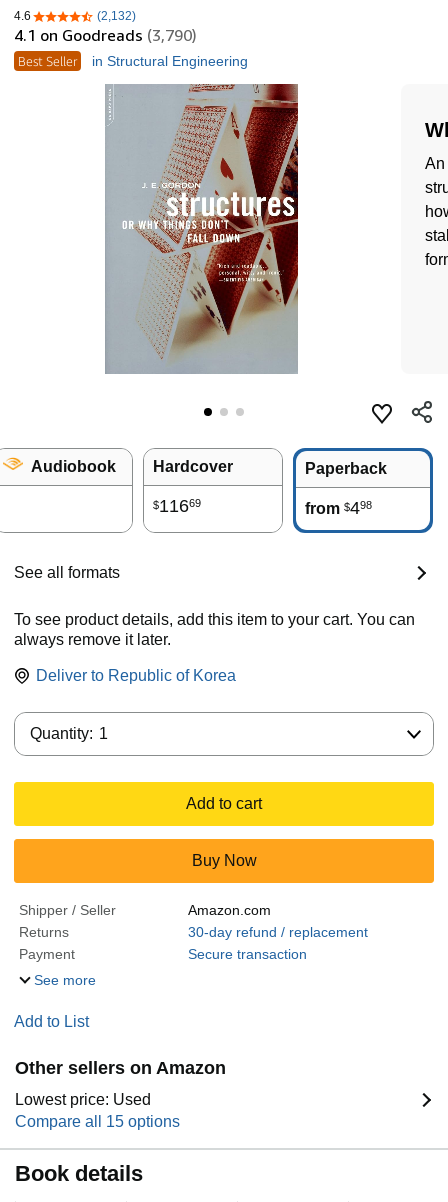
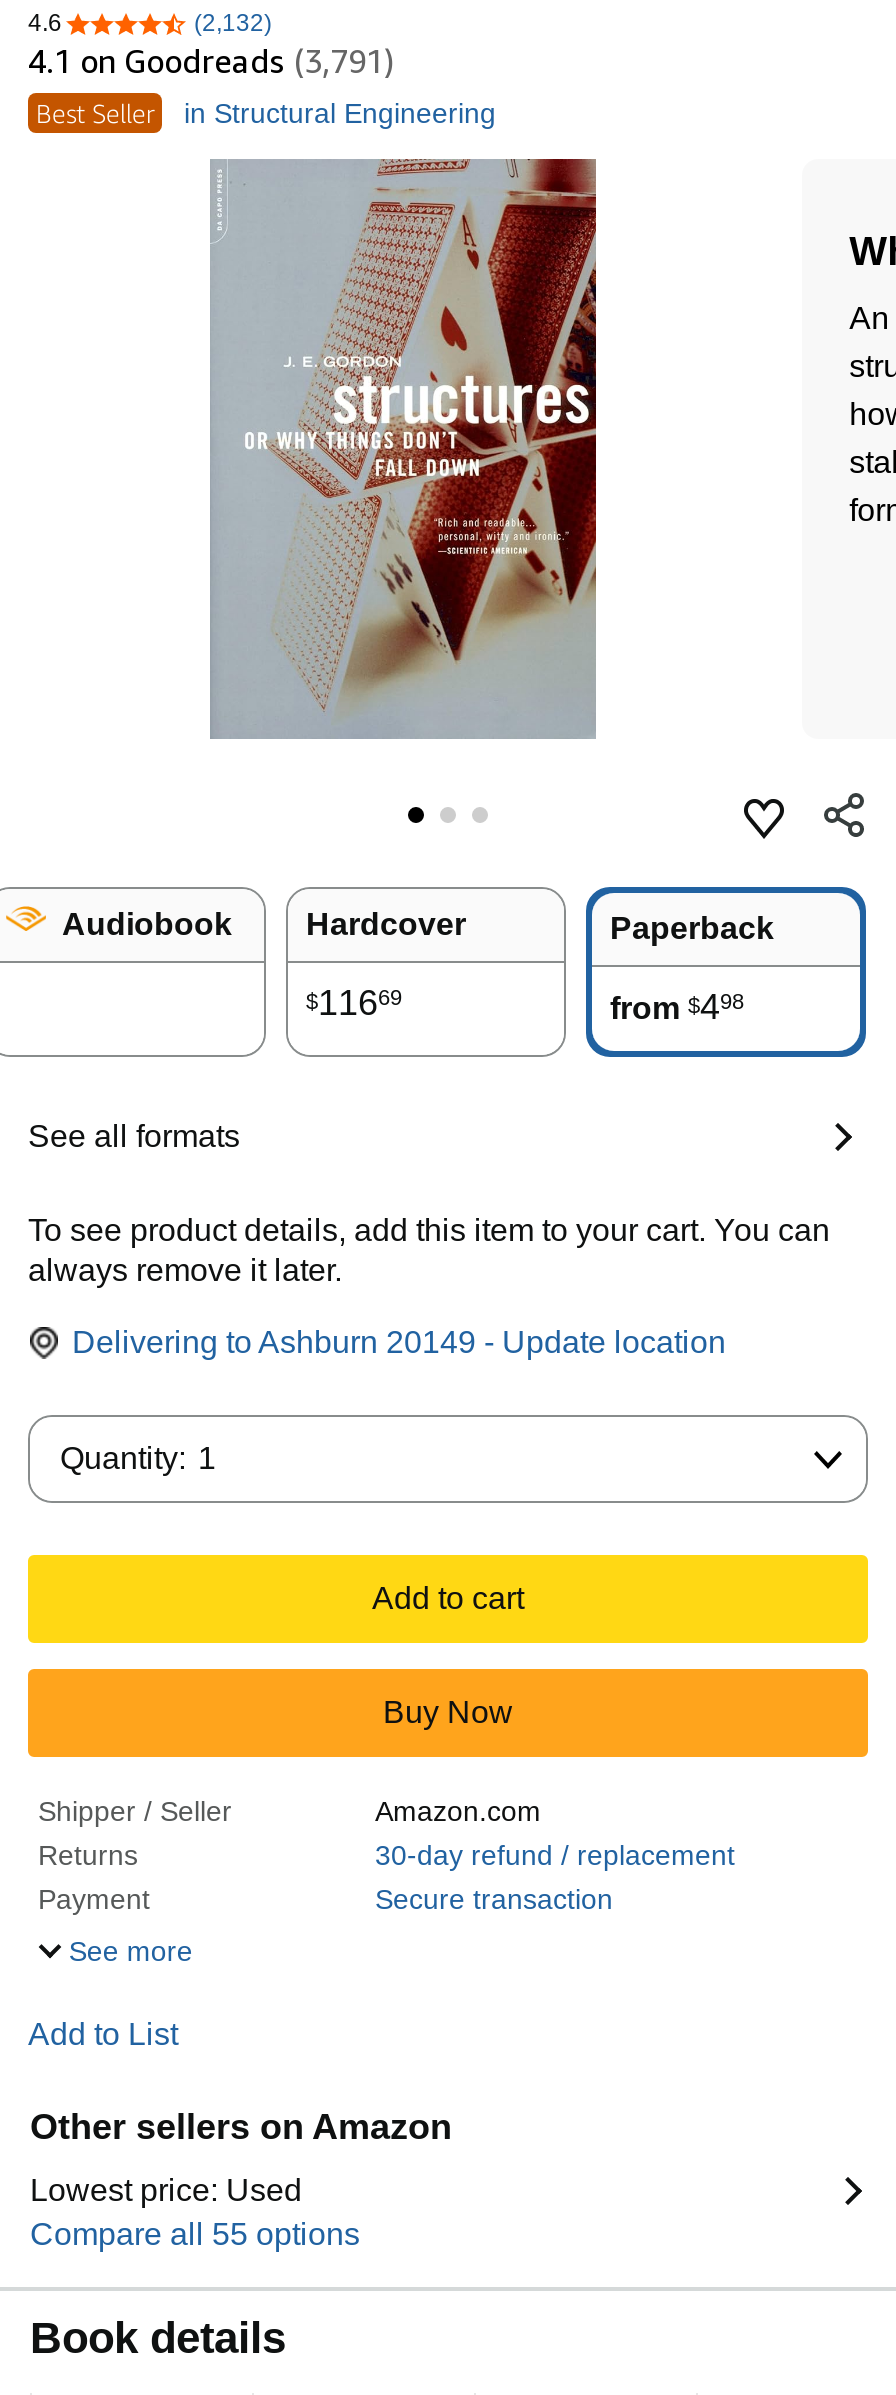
[14,25,197,45] 4.1 on Goodreads (3,790) -> [28,41,394,81] 4.1 on Goodreads (3,791)
[36,667,236,684] Deliver to Republic of Korea -> [72,1325,726,1359] Delivering to Ashburn 20149 - Update location
[15,1113,180,1130] Compare all 15 options -> [30,2217,360,2251] Compare all 55 options

